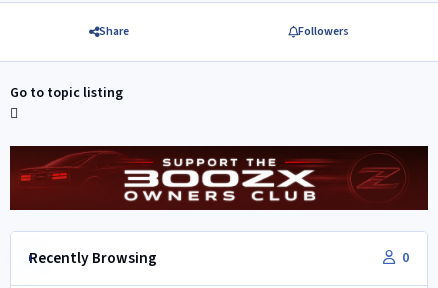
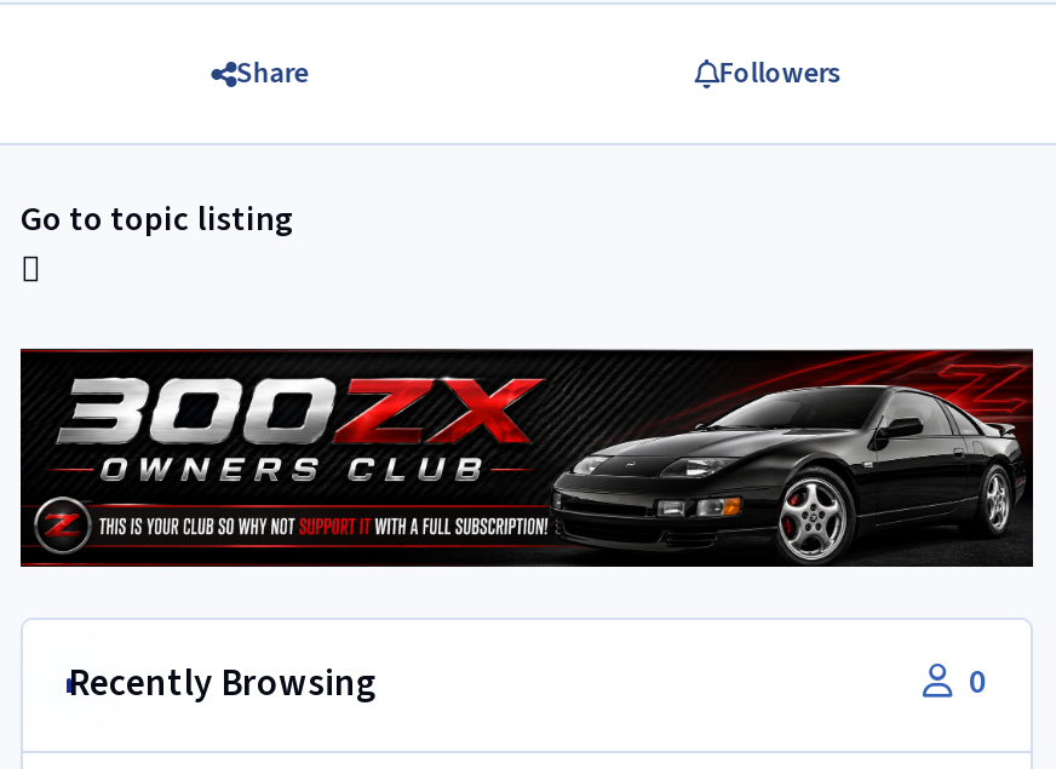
[10,146,427,210] [image] -> [21,350,1033,568] [image]

